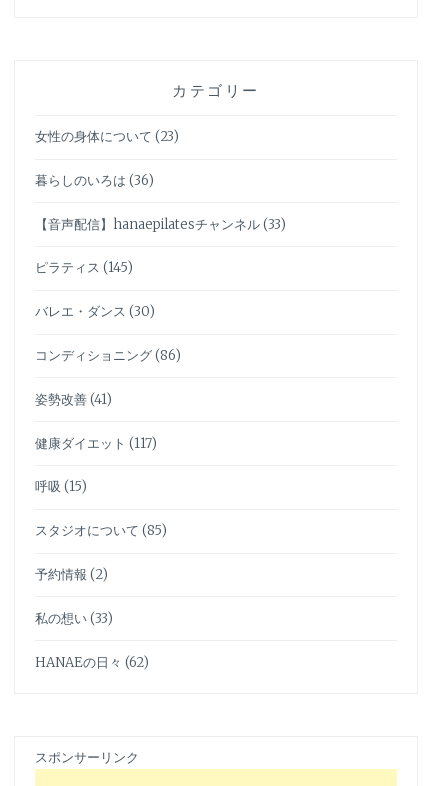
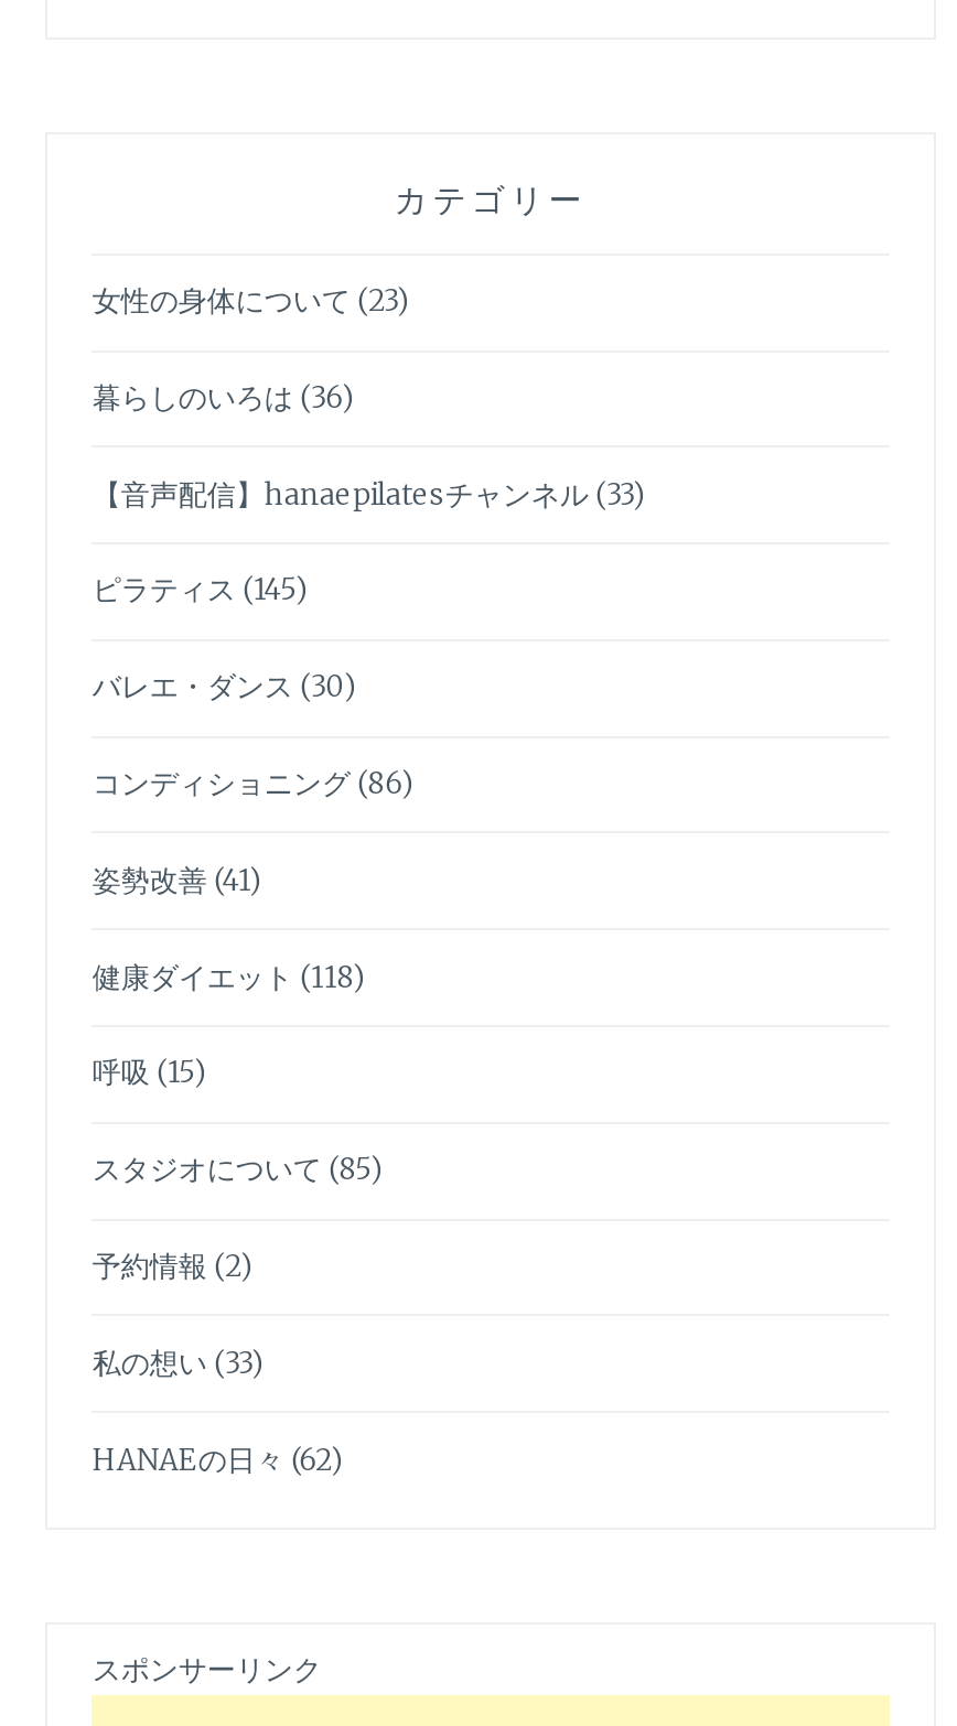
[35,435,157,452] 健康ダイエット(117) -> [92,958,366,995] 健康ダイエット(118)

